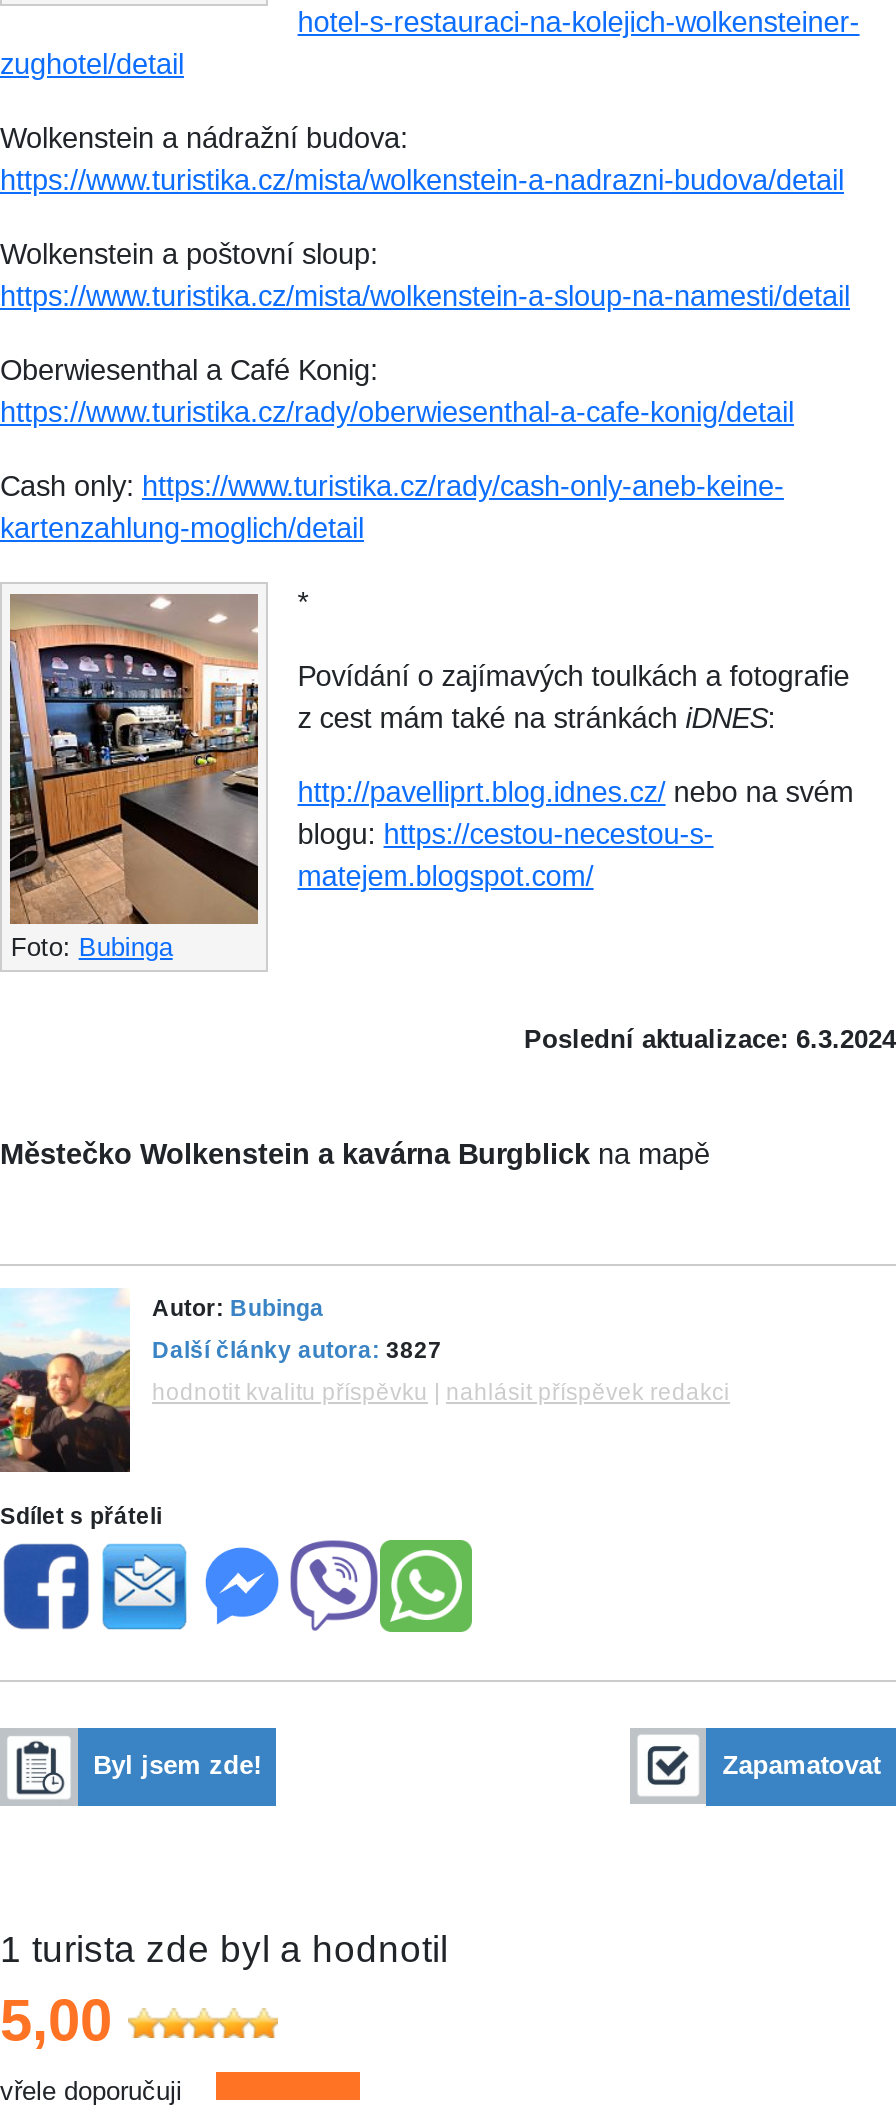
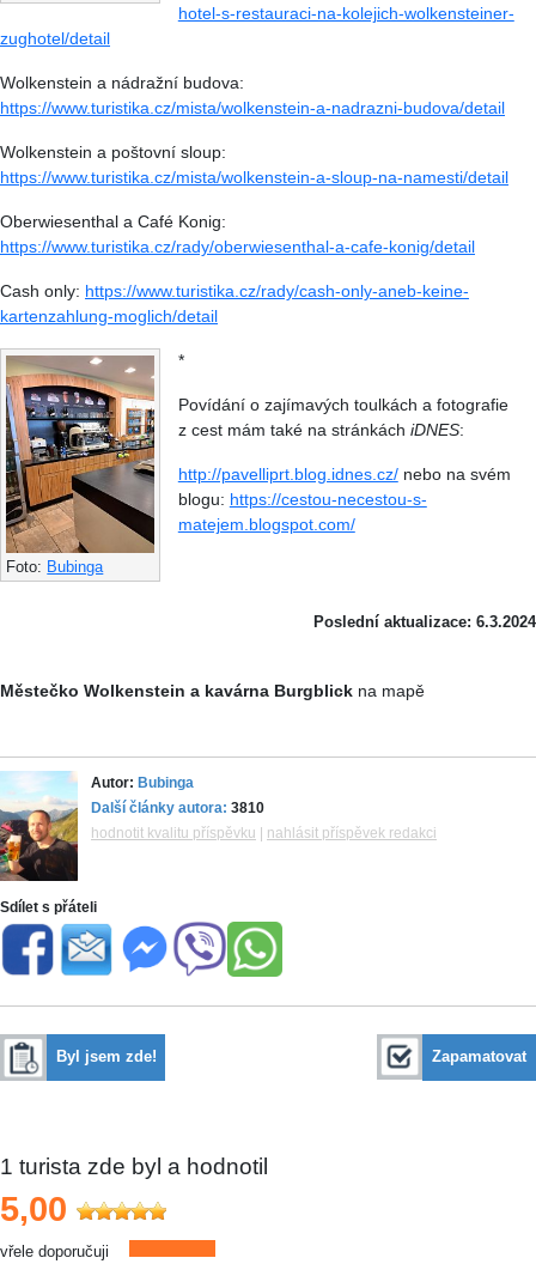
[152,1338,442,1362] Další články autora: 3827 -> [91,801,264,815] Další články autora: 3810

